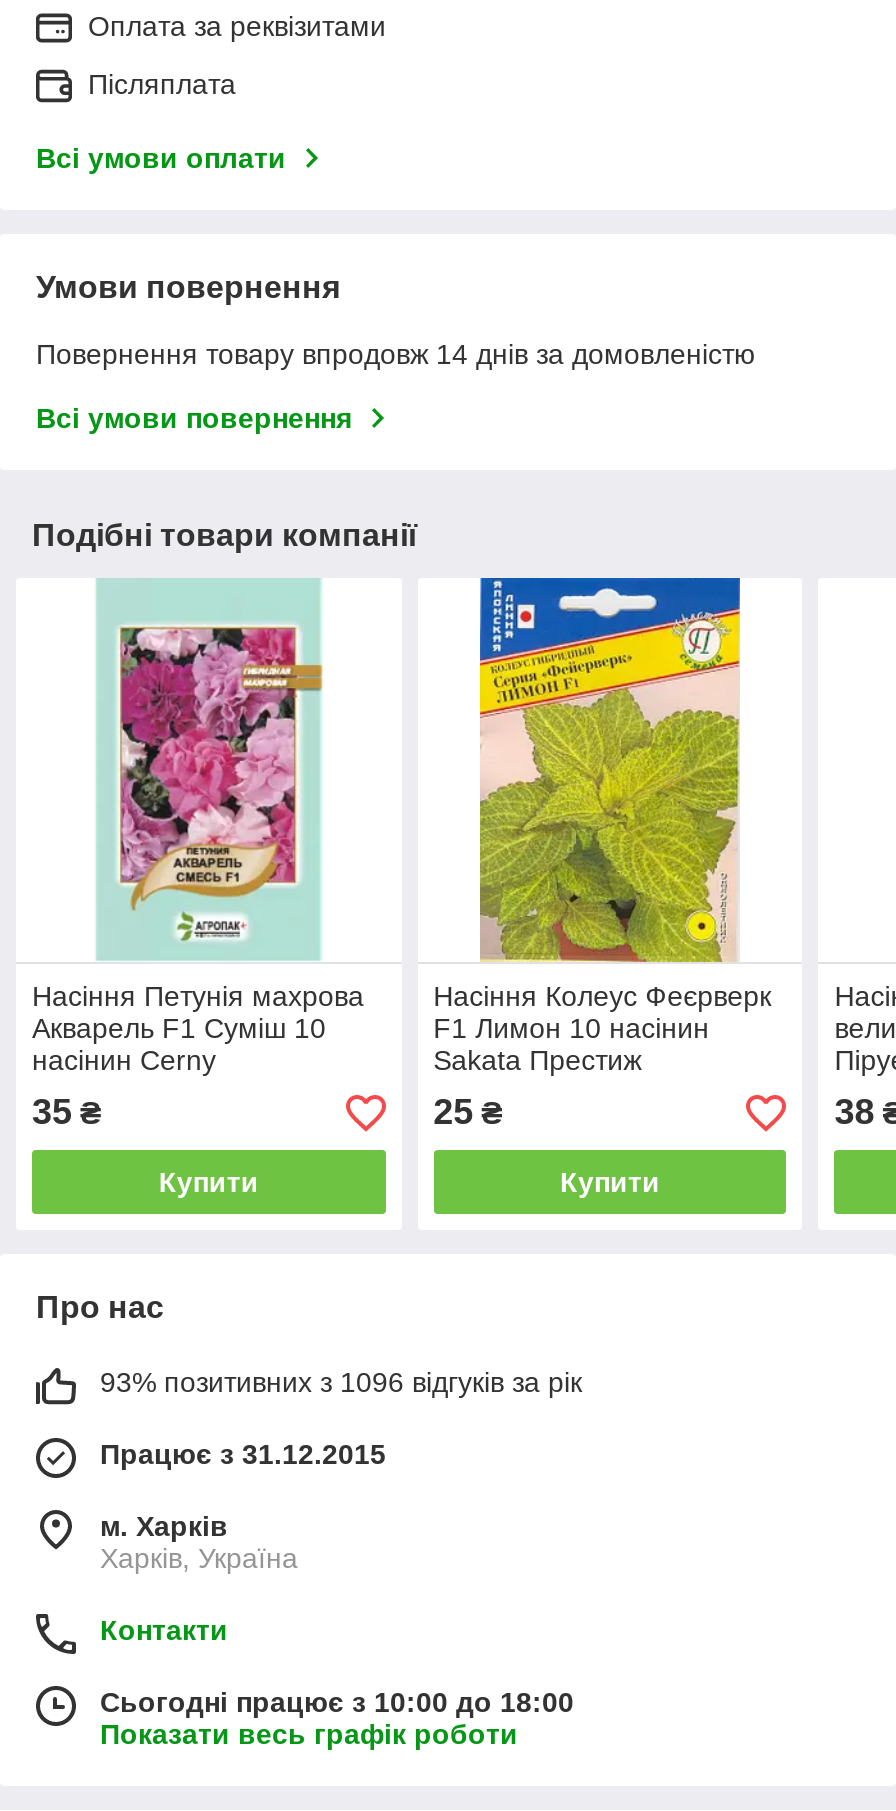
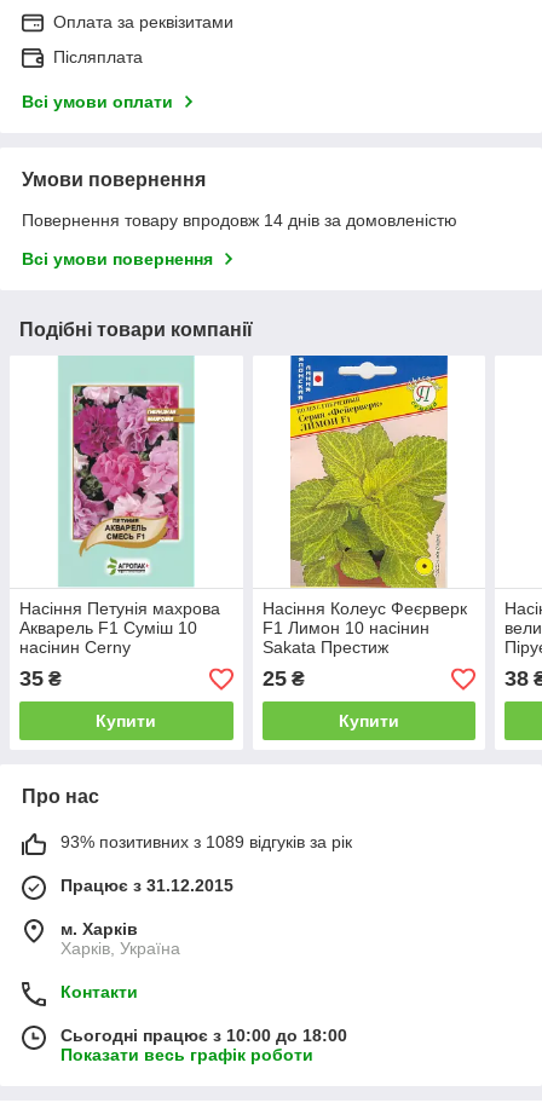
[100,1367,582,1399] 93% позитивних з 1096 відгуків за рік -> [60,833,352,852] 93% позитивних з 1089 відгуків за рік

